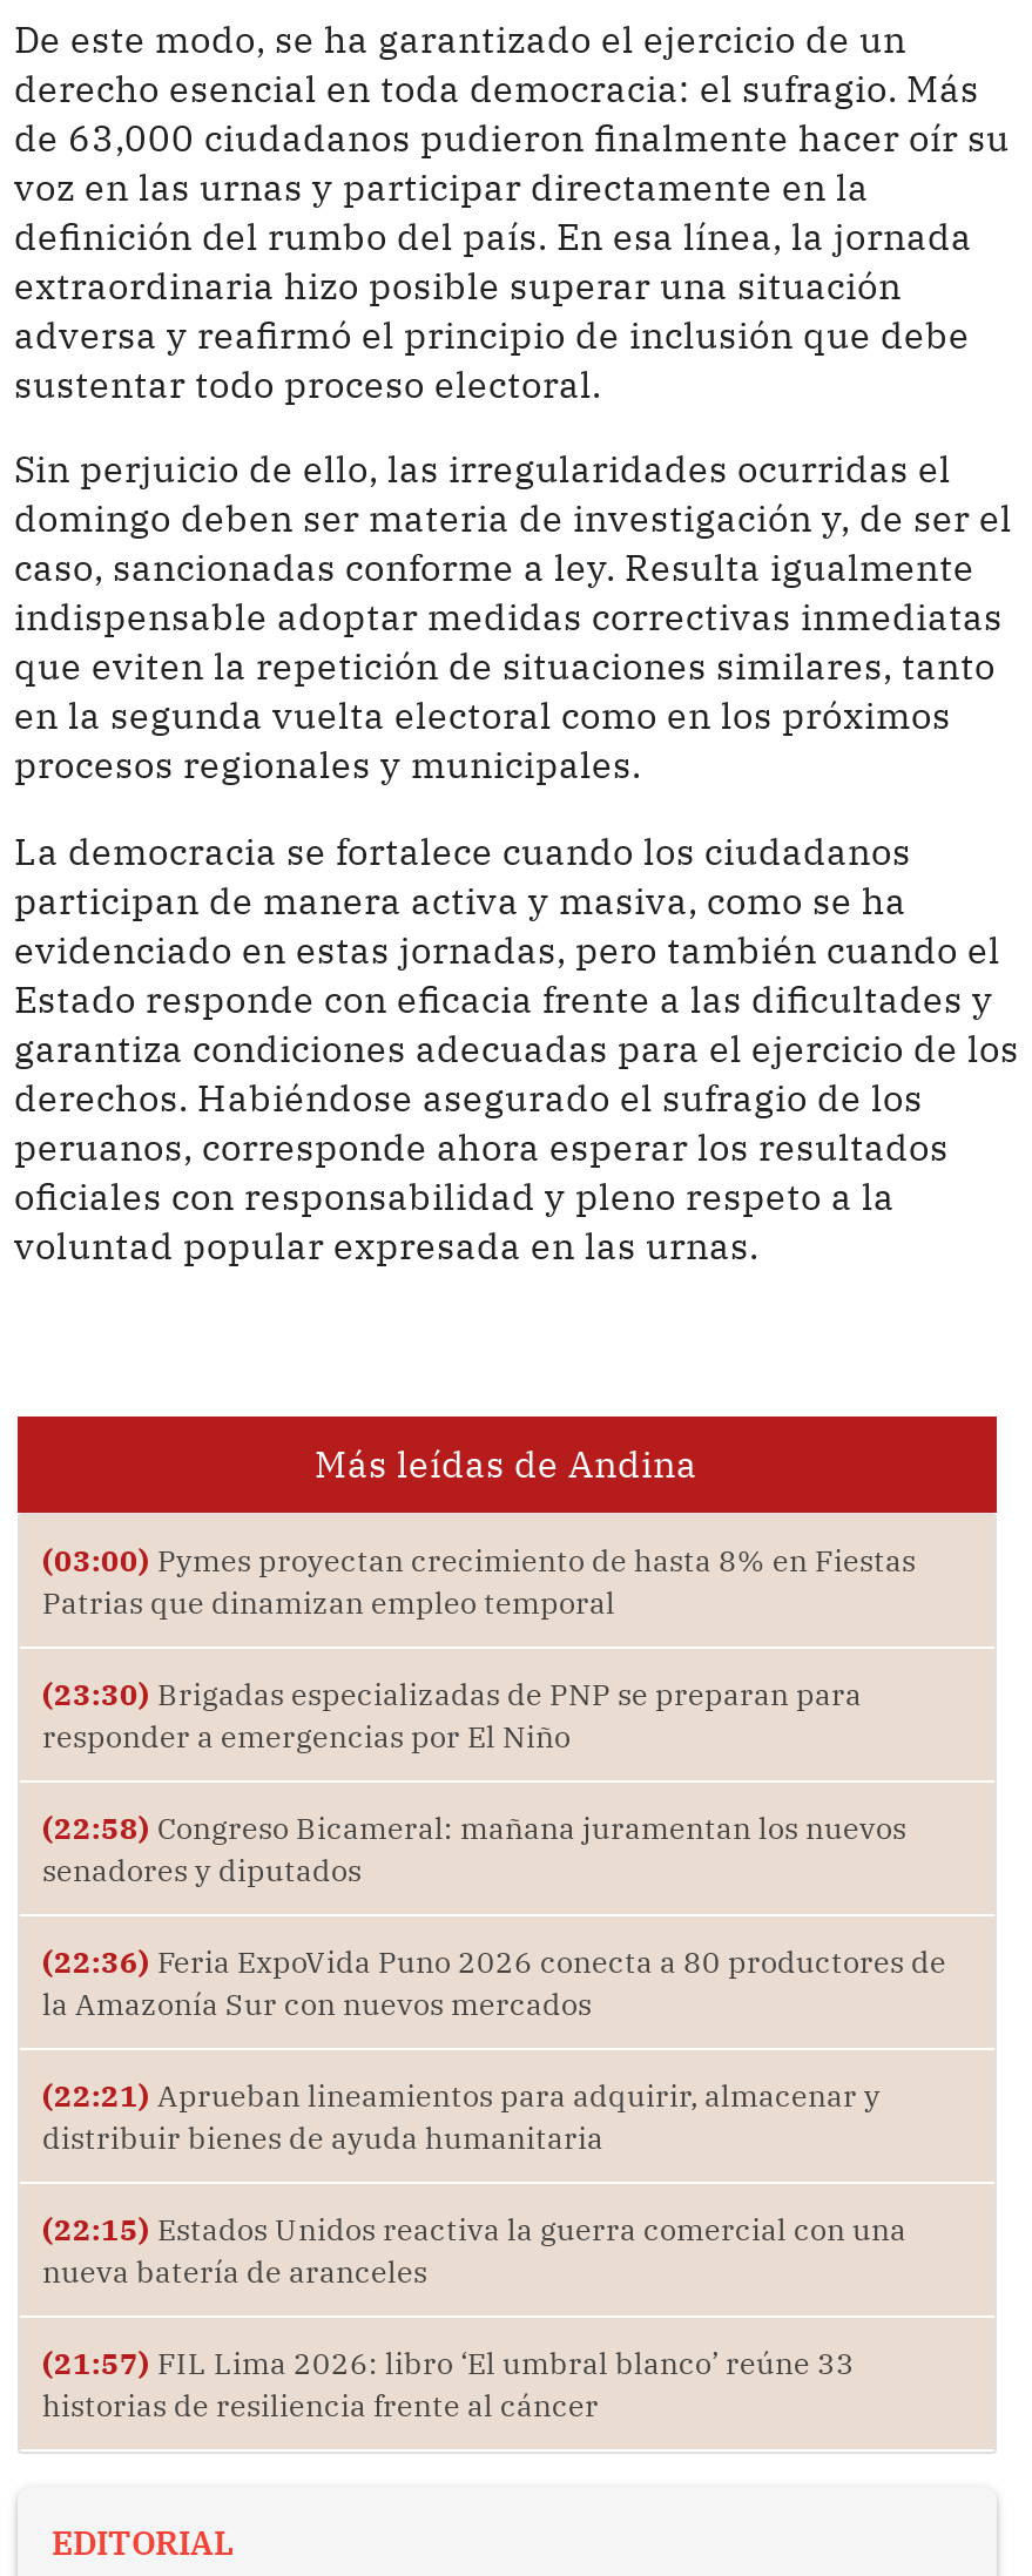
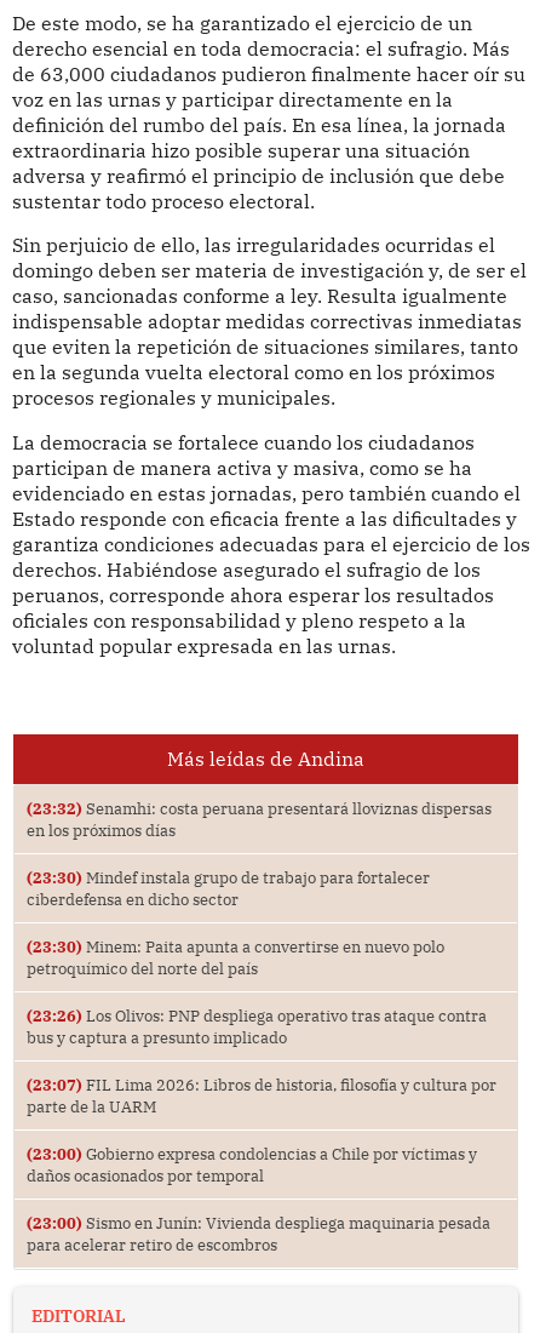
[42,1542,916,1621] (03:00) Pymes proyectan crecimiento de hasta 8% en Fiestas | Patrias que dinamizan empleo temporal -> [26,799,491,840] (23:32) Senamhi: costa peruana presentará lloviznas dispersas | en los próximos días
[42,1675,862,1755] (23:30) Brigadas especializadas de PNP se preparan para | responder a emergencias por El Niño -> [26,868,429,909] (23:30) Mindef instala grupo de trabajo para fortalecer | ciberdefensa en dicho sector
[42,1809,906,1889] (22:58) Congreso Bicameral: mañana juramentan los nuevos | senadores y diputados -> [26,937,444,978] (23:30) Minem: Paita apunta a convertirse en nuevo polo | petroquímico del norte del país
[42,1943,946,2023] (22:36) Feria ExpoVida Puno 2026 conecta a 80 productores de | la Amazonía Sur con nuevos mercados -> [26,1006,486,1047] (23:26) Los Olivos: PNP despliega operativo tras ataque contra | bus y captura a presunto implicado
[42,2077,881,2157] (22:21) Aprueban lineamientos para adquirir, almacenar y | distribuir bienes de ayuda humanitaria -> [26,1075,496,1116] (23:07) FIL Lima 2026: Libros de historia, filosofía y cultura por | parte de la UARM
[42,2211,906,2290] (22:15) Estados Unidos reactiva la guerra comercial con una | nueva batería de aranceles -> [26,1144,476,1186] (23:00) Gobierno expresa condolencias a Chile por víctimas y | daños ocasionados por temporal
[42,2344,855,2424] (21:57) FIL Lima 2026: libro ‘El umbral blanco’ reúne 33 | historias de resiliencia frente al cáncer -> [26,1213,490,1255] (23:00) Sismo en Junín: Vivienda despliega maquinaria pesada | para acelerar retiro de escombros

